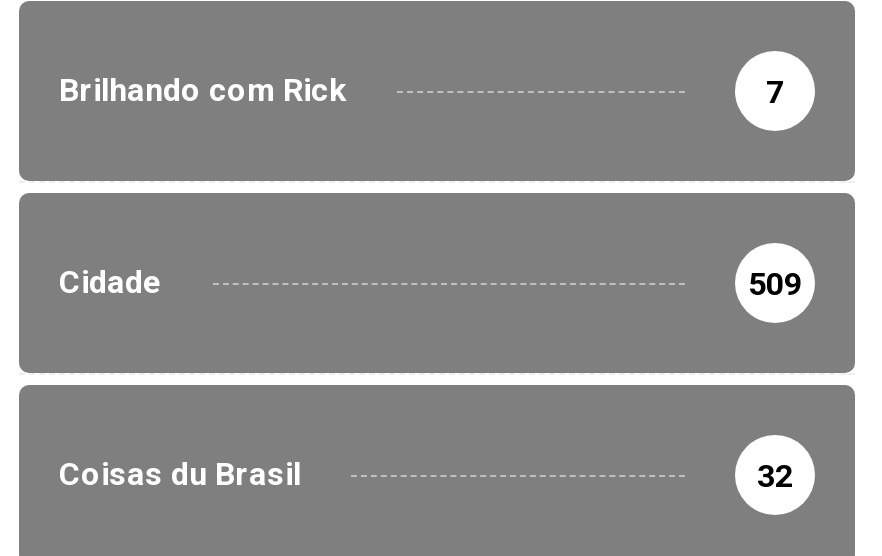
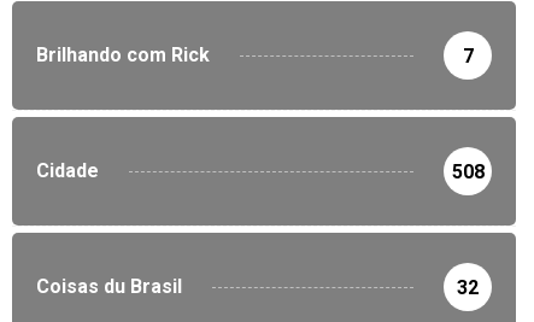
[748,266,802,304] 509 -> [451,161,484,184] 508

